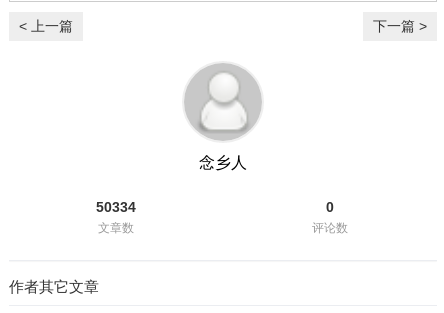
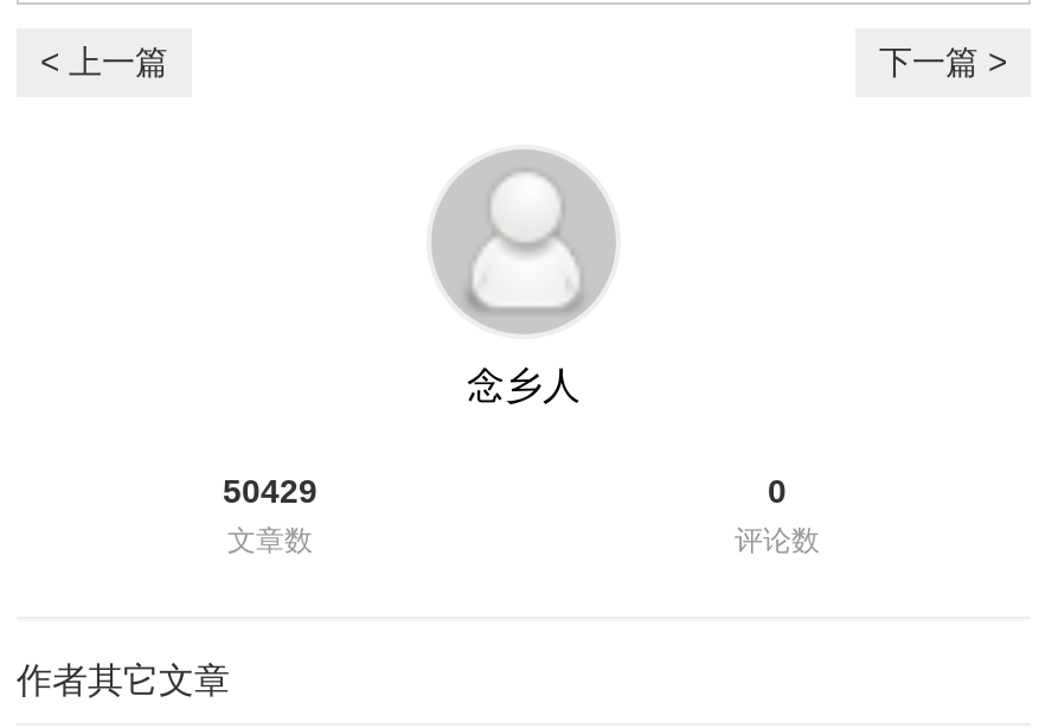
[96,198,136,214] 50334 -> [223,471,318,509] 50429

